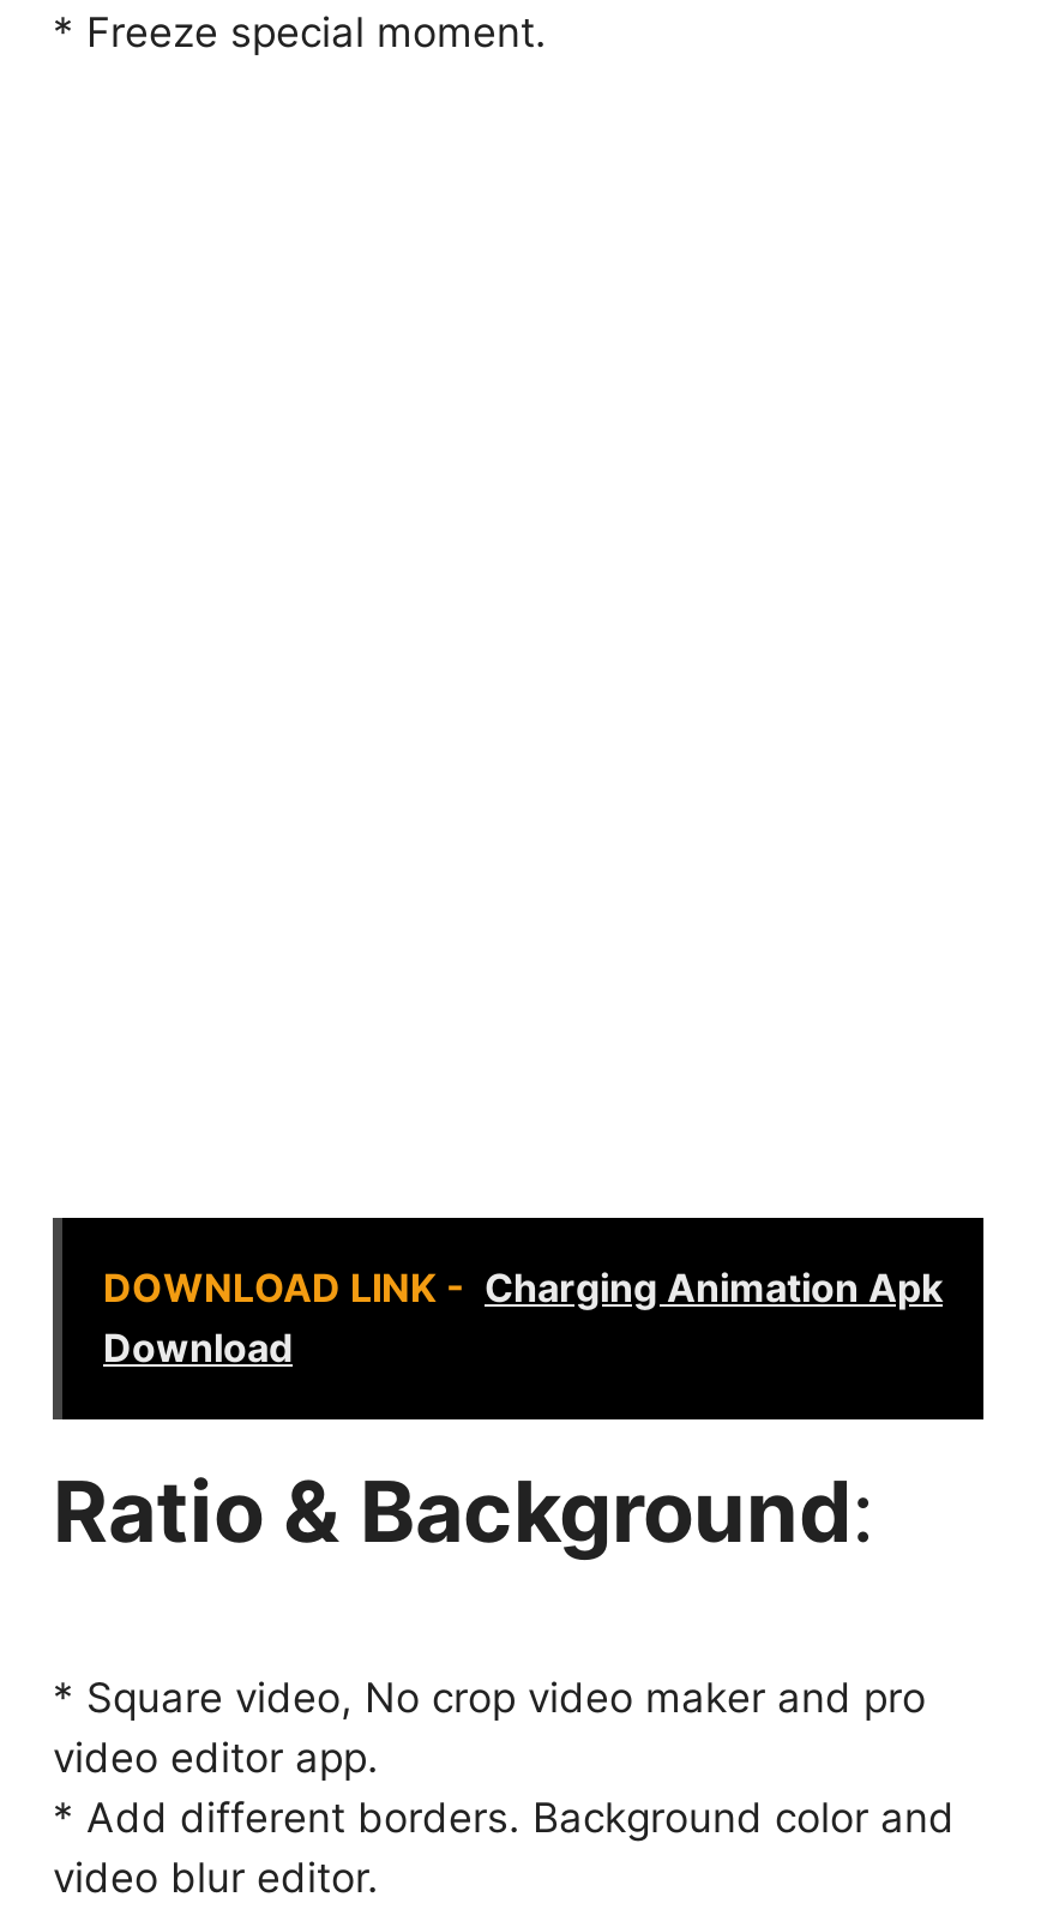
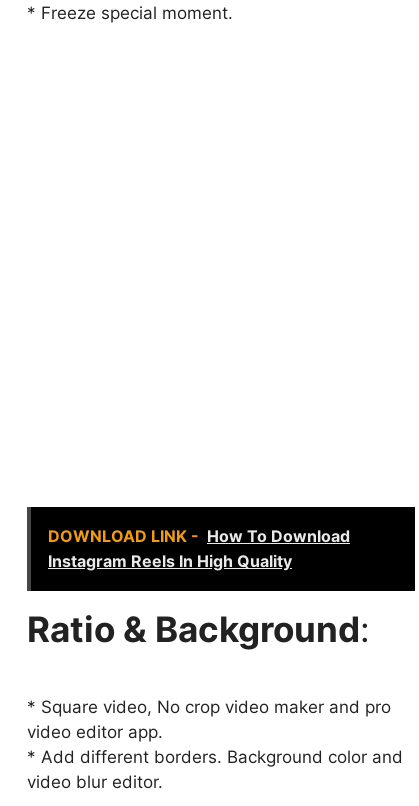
[103,1263,943,1371] DOWNLOAD LINK - Charging Animation Apk | Download -> [48,526,350,571] DOWNLOAD LINK - How To Download | Instagram Reels In High Quality

